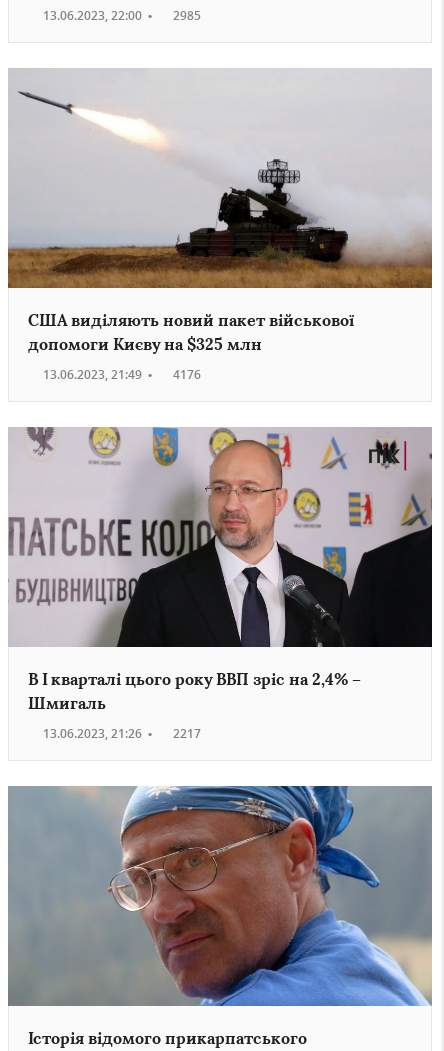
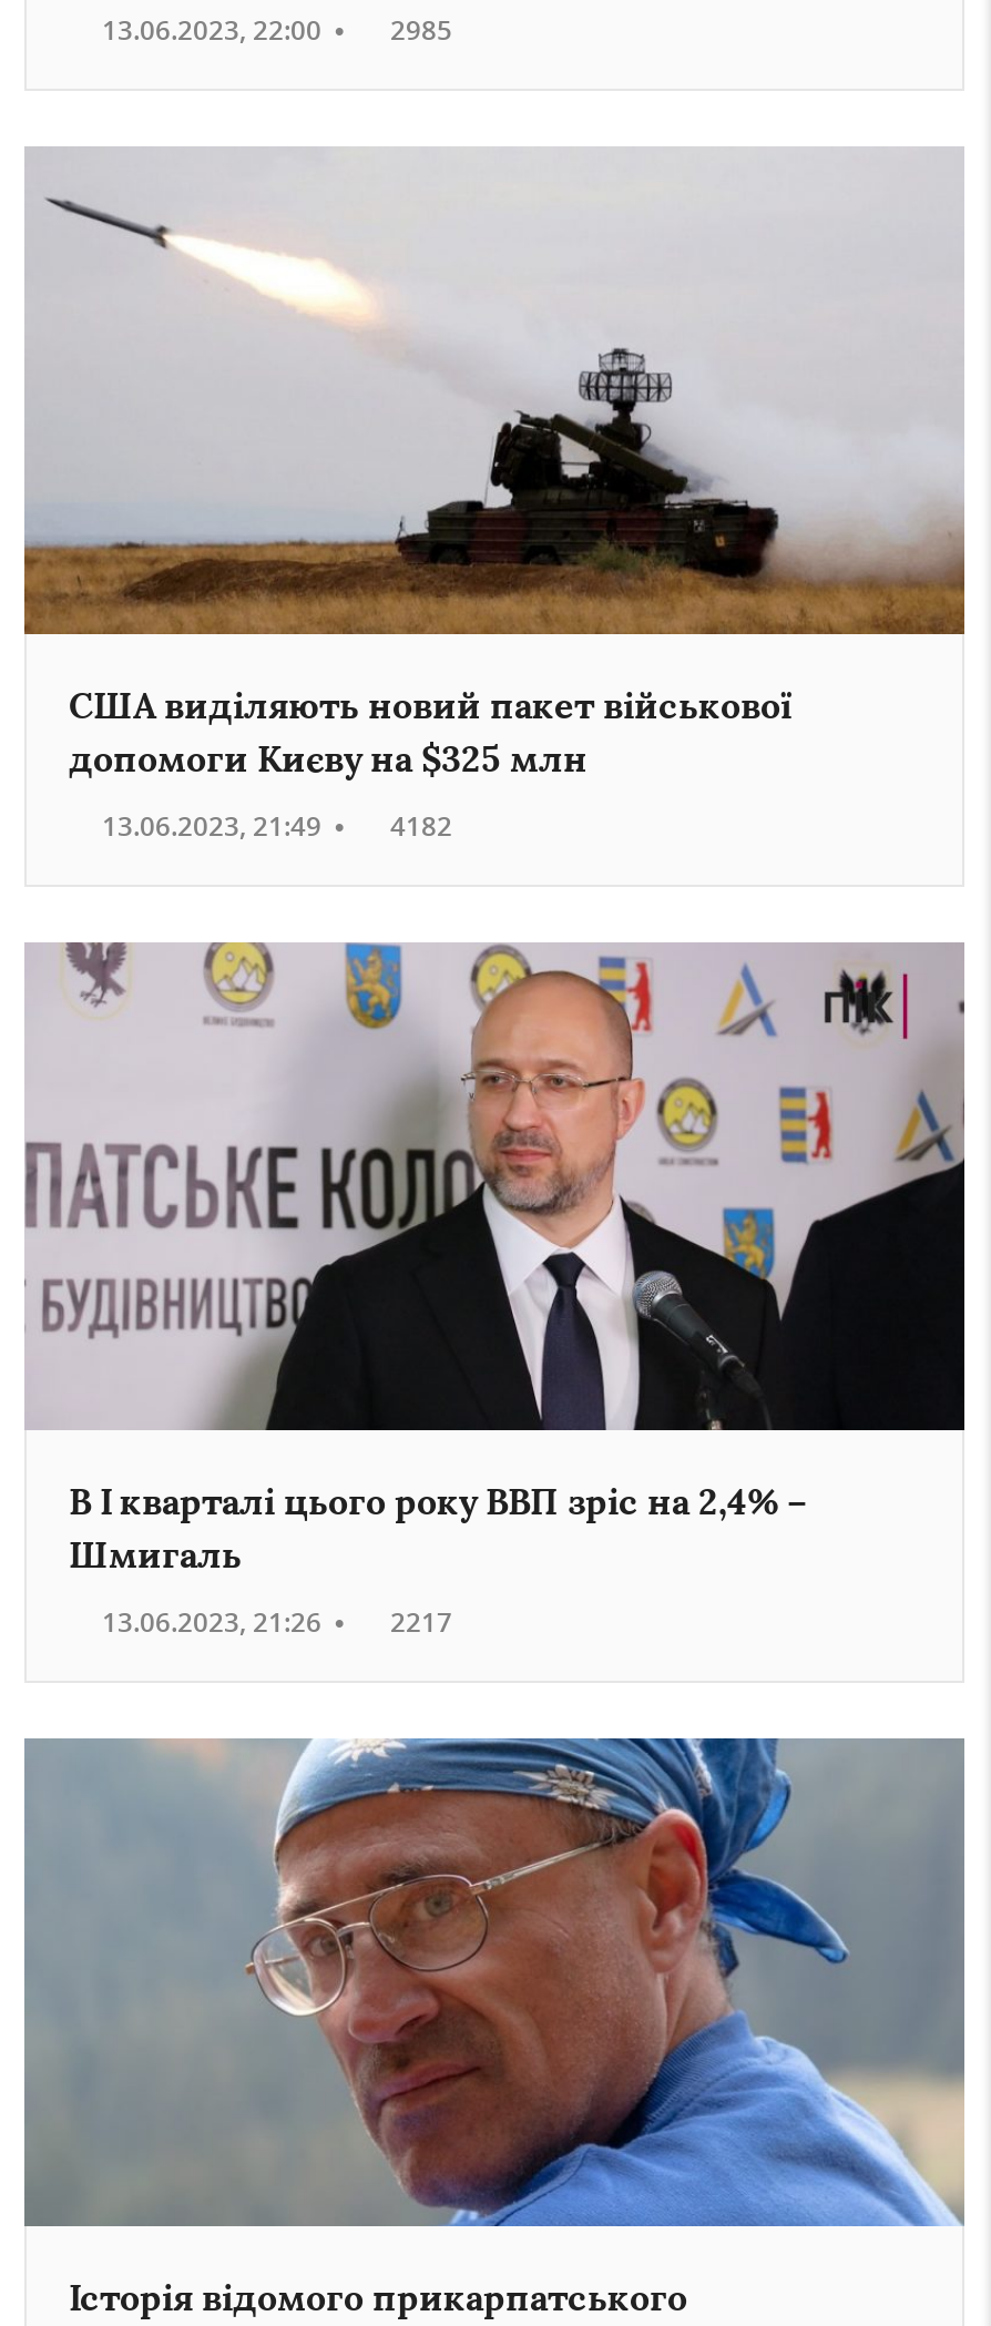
[43,366,201,383] 13.06.2023, 21:49 • 4176 -> [102,808,452,846] 13.06.2023, 21:49 • 4182

